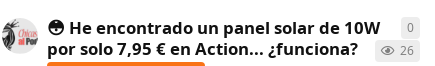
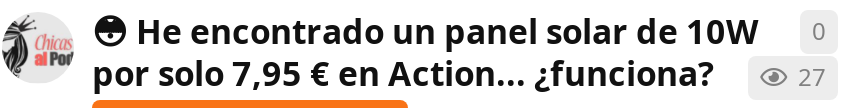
[400,42,414,59] 26 -> [798,61,826,95] 27

